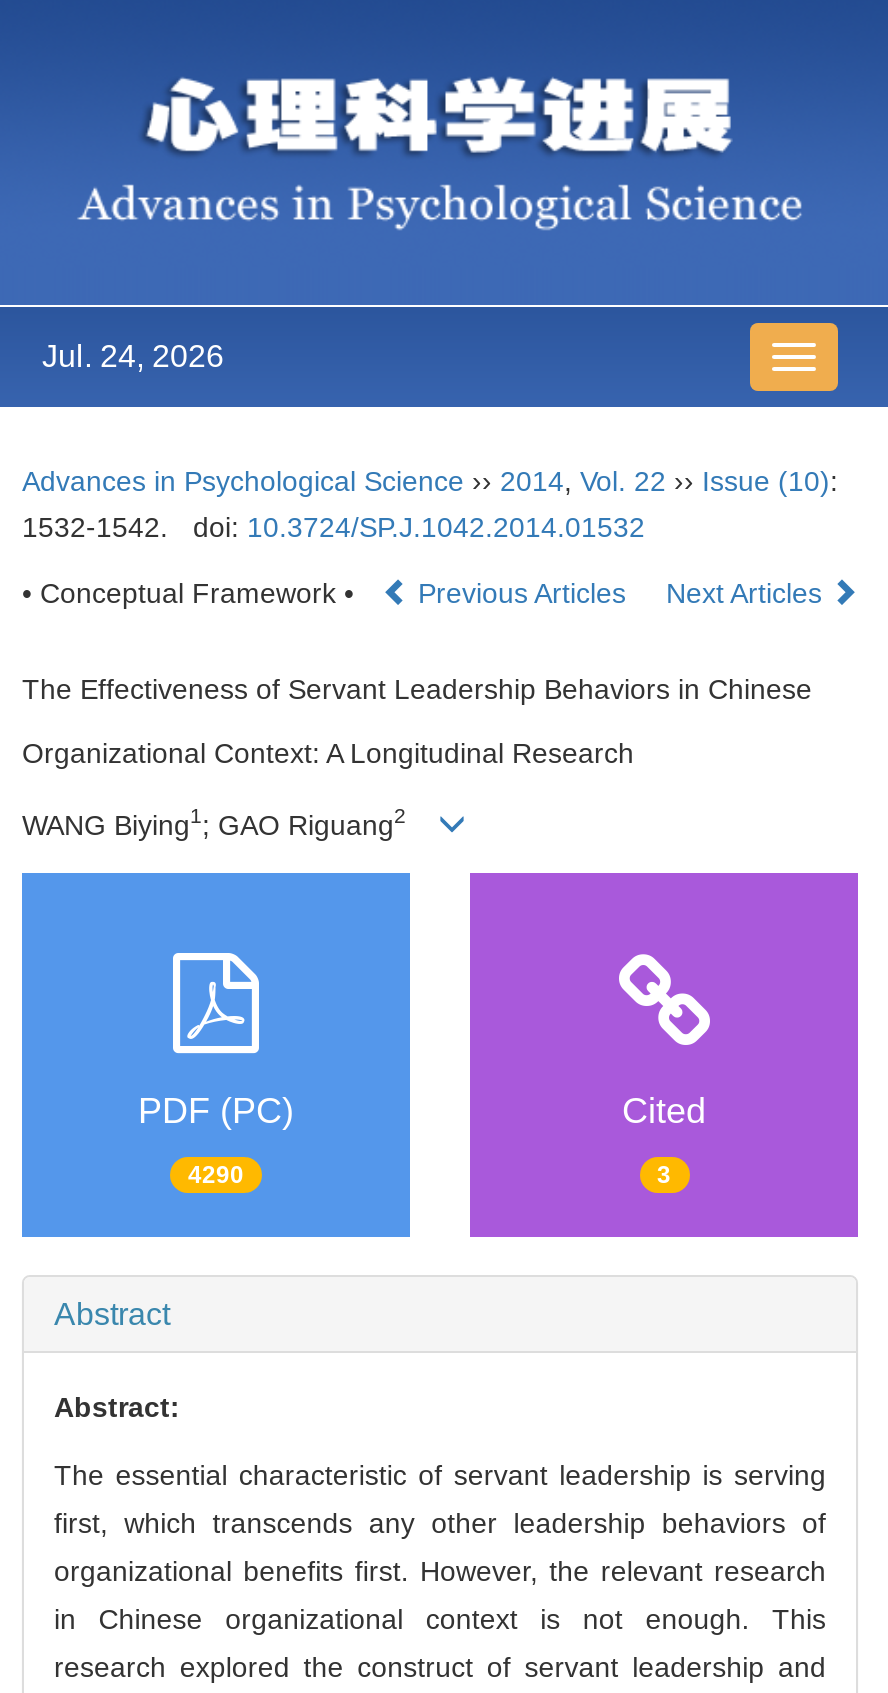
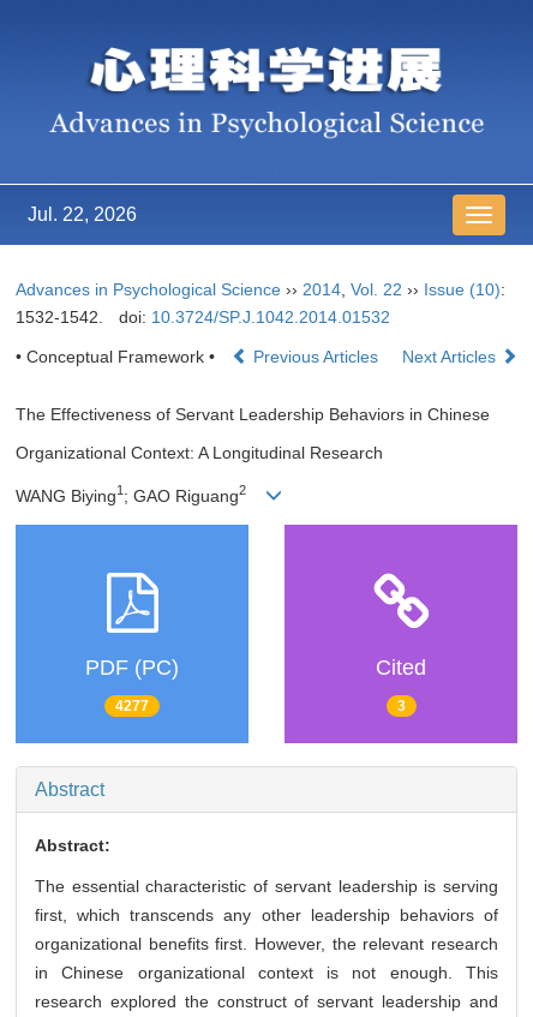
[42,340,224,374] Jul. 24, 2026 -> [28,204,137,225] Jul. 22, 2026
[188,1162,244,1190] 4290 -> [115,698,149,715] 4277

